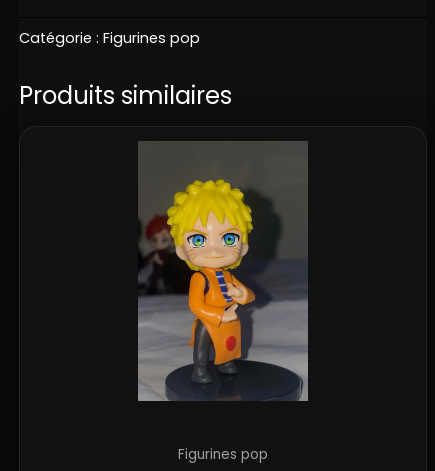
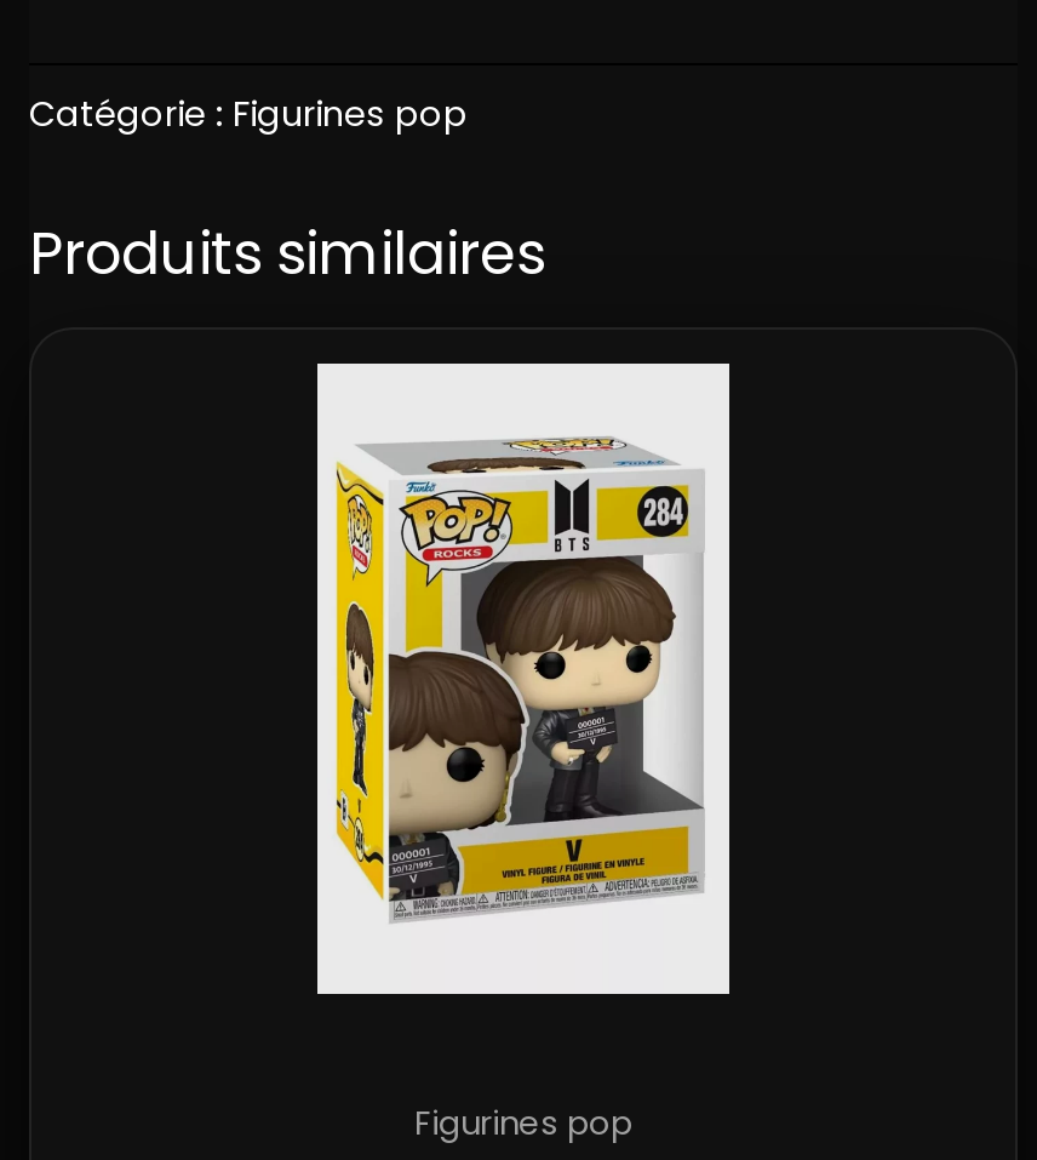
[137,141,309,402] [image] -> [315,361,732,996] [image]

